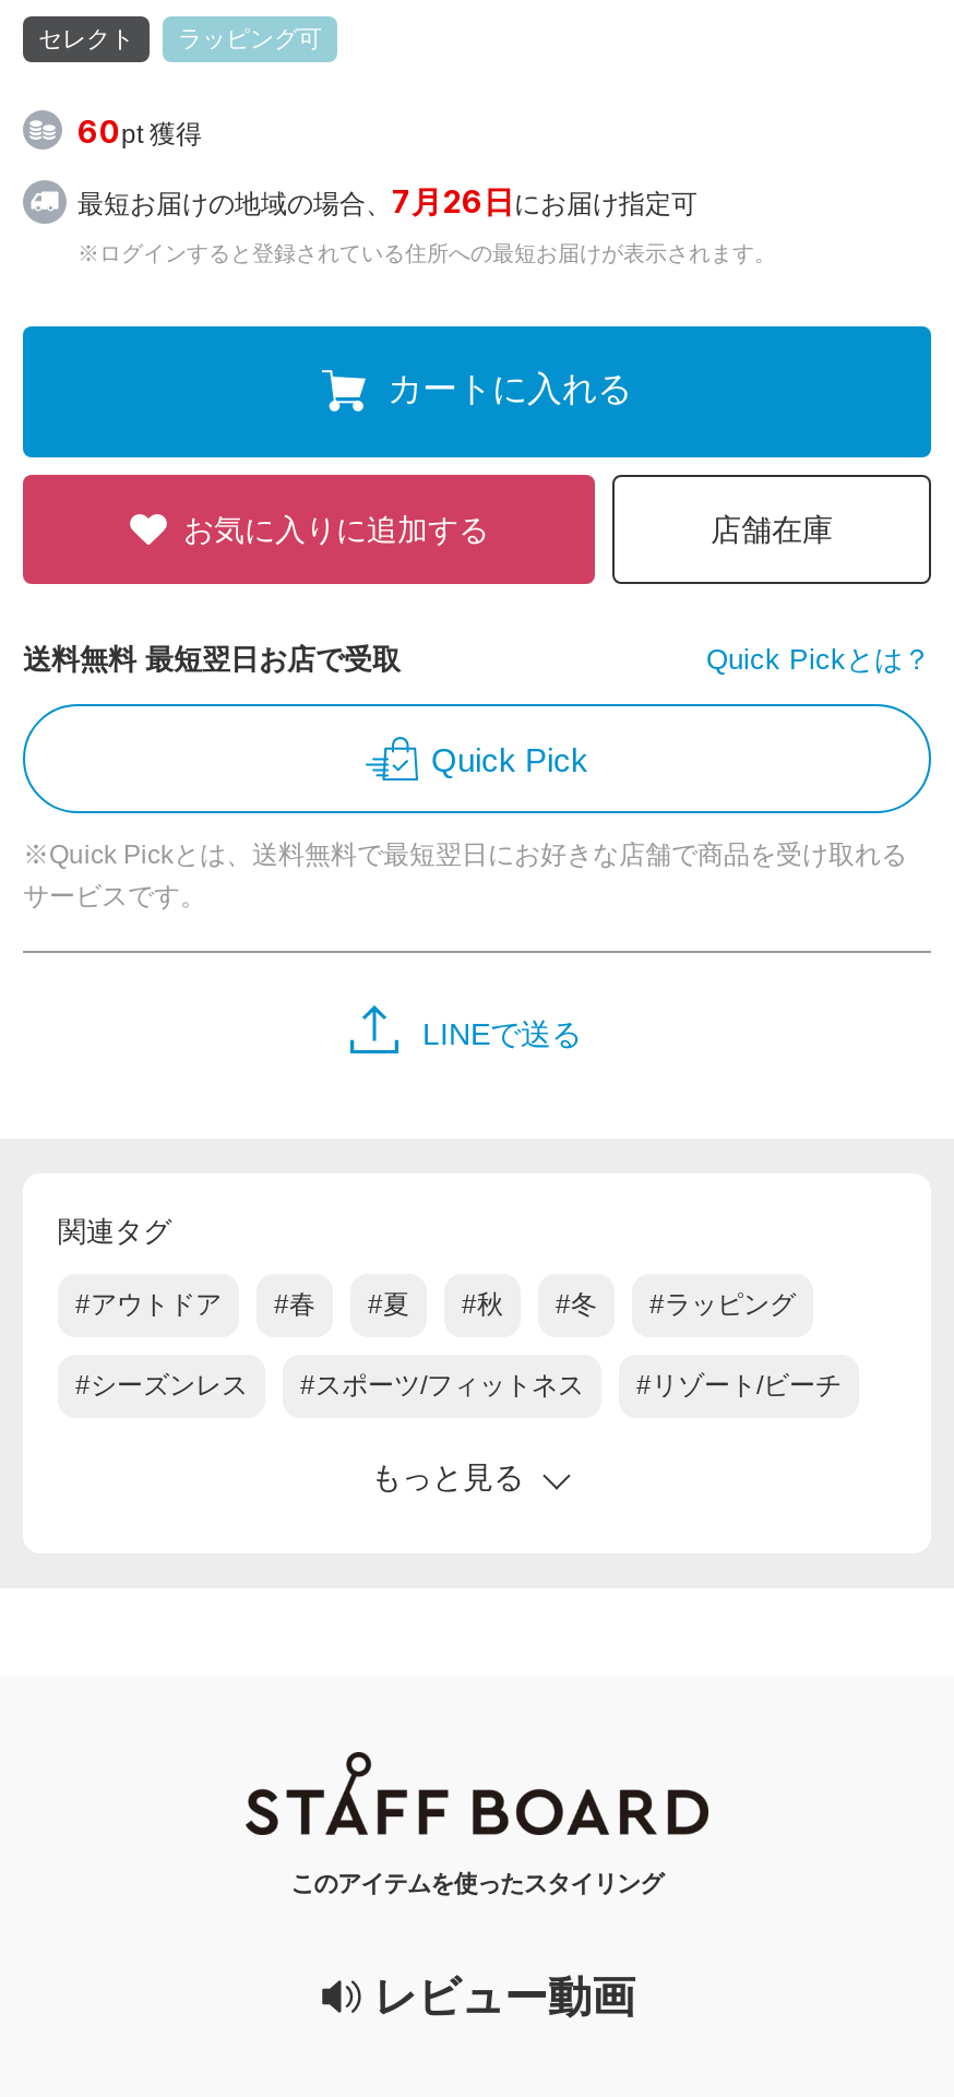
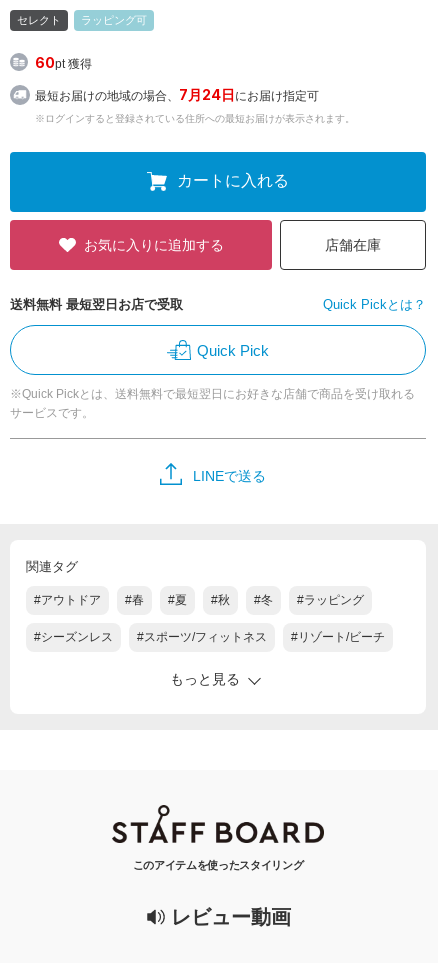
[77,181,697,219] 最短お届けの地域の場合、7月26日にお届け指定可 -> [35,86,319,103] 最短お届けの地域の場合、7月24日にお届け指定可

